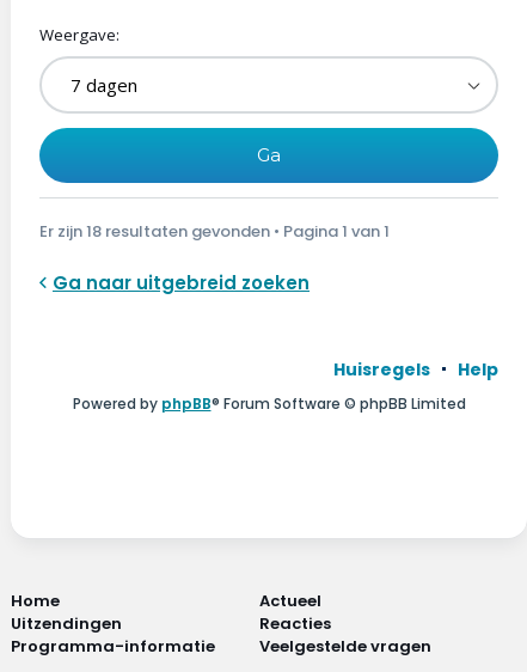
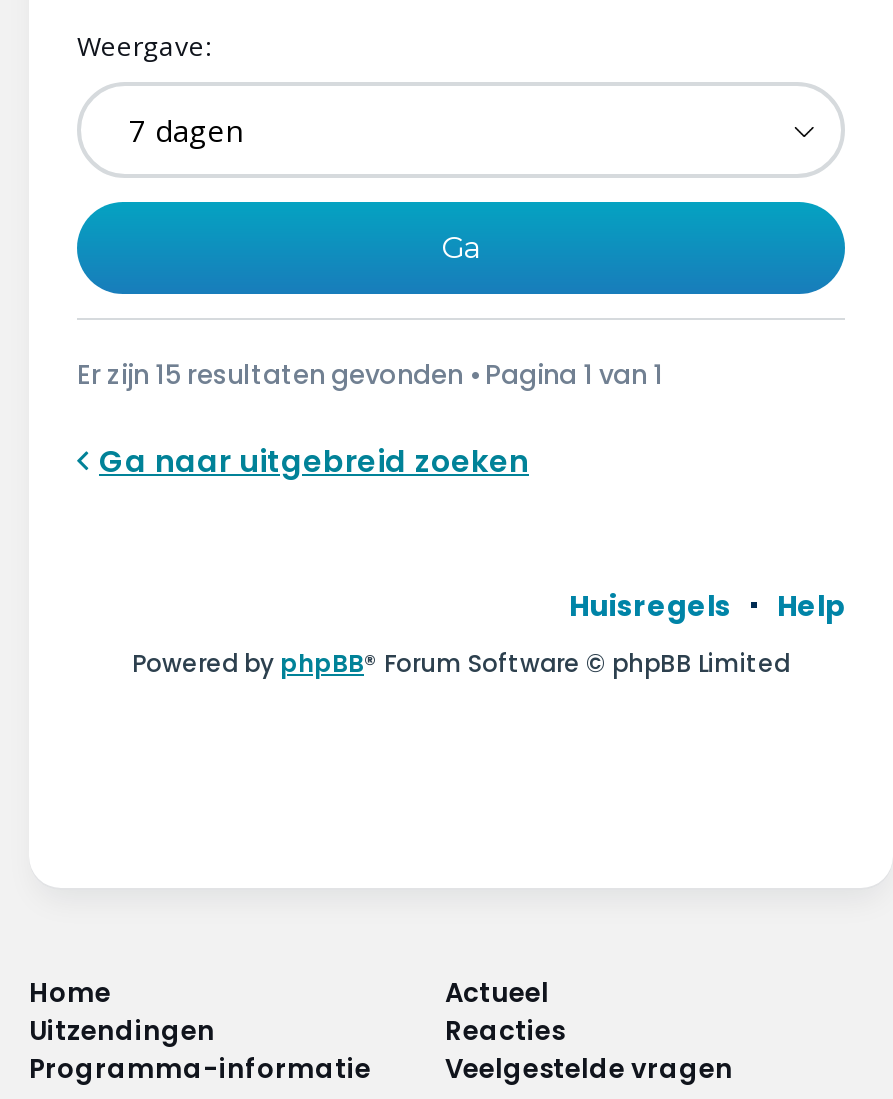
[39,220,390,243] Er zijn 18 resultaten gevonden • Pagina 1 van 1 -> [77,356,663,394] Er zijn 15 resultaten gevonden • Pagina 1 van 1

